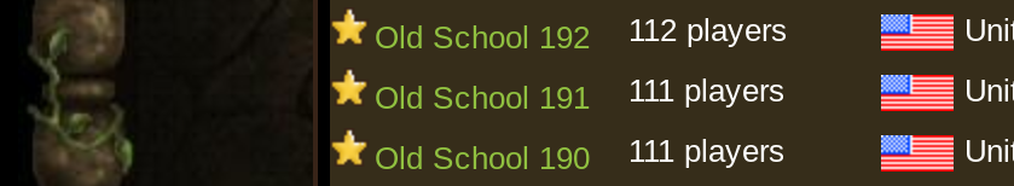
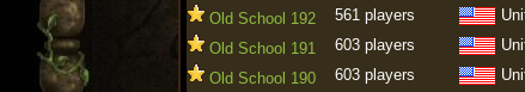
[375,12,788,56] Old School 192 112 players -> [209,6,414,27] Old School 192 561 players
[375,72,786,116] Old School 191 111 players -> [209,36,414,57] Old School 191 603 players
[375,133,786,176] Old School 190 111 players -> [209,66,414,87] Old School 190 603 players

